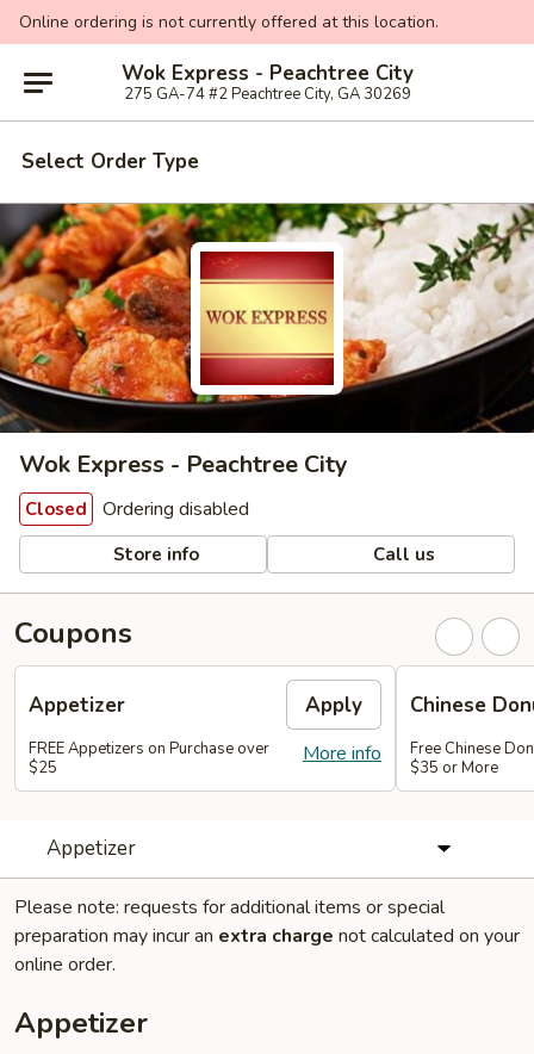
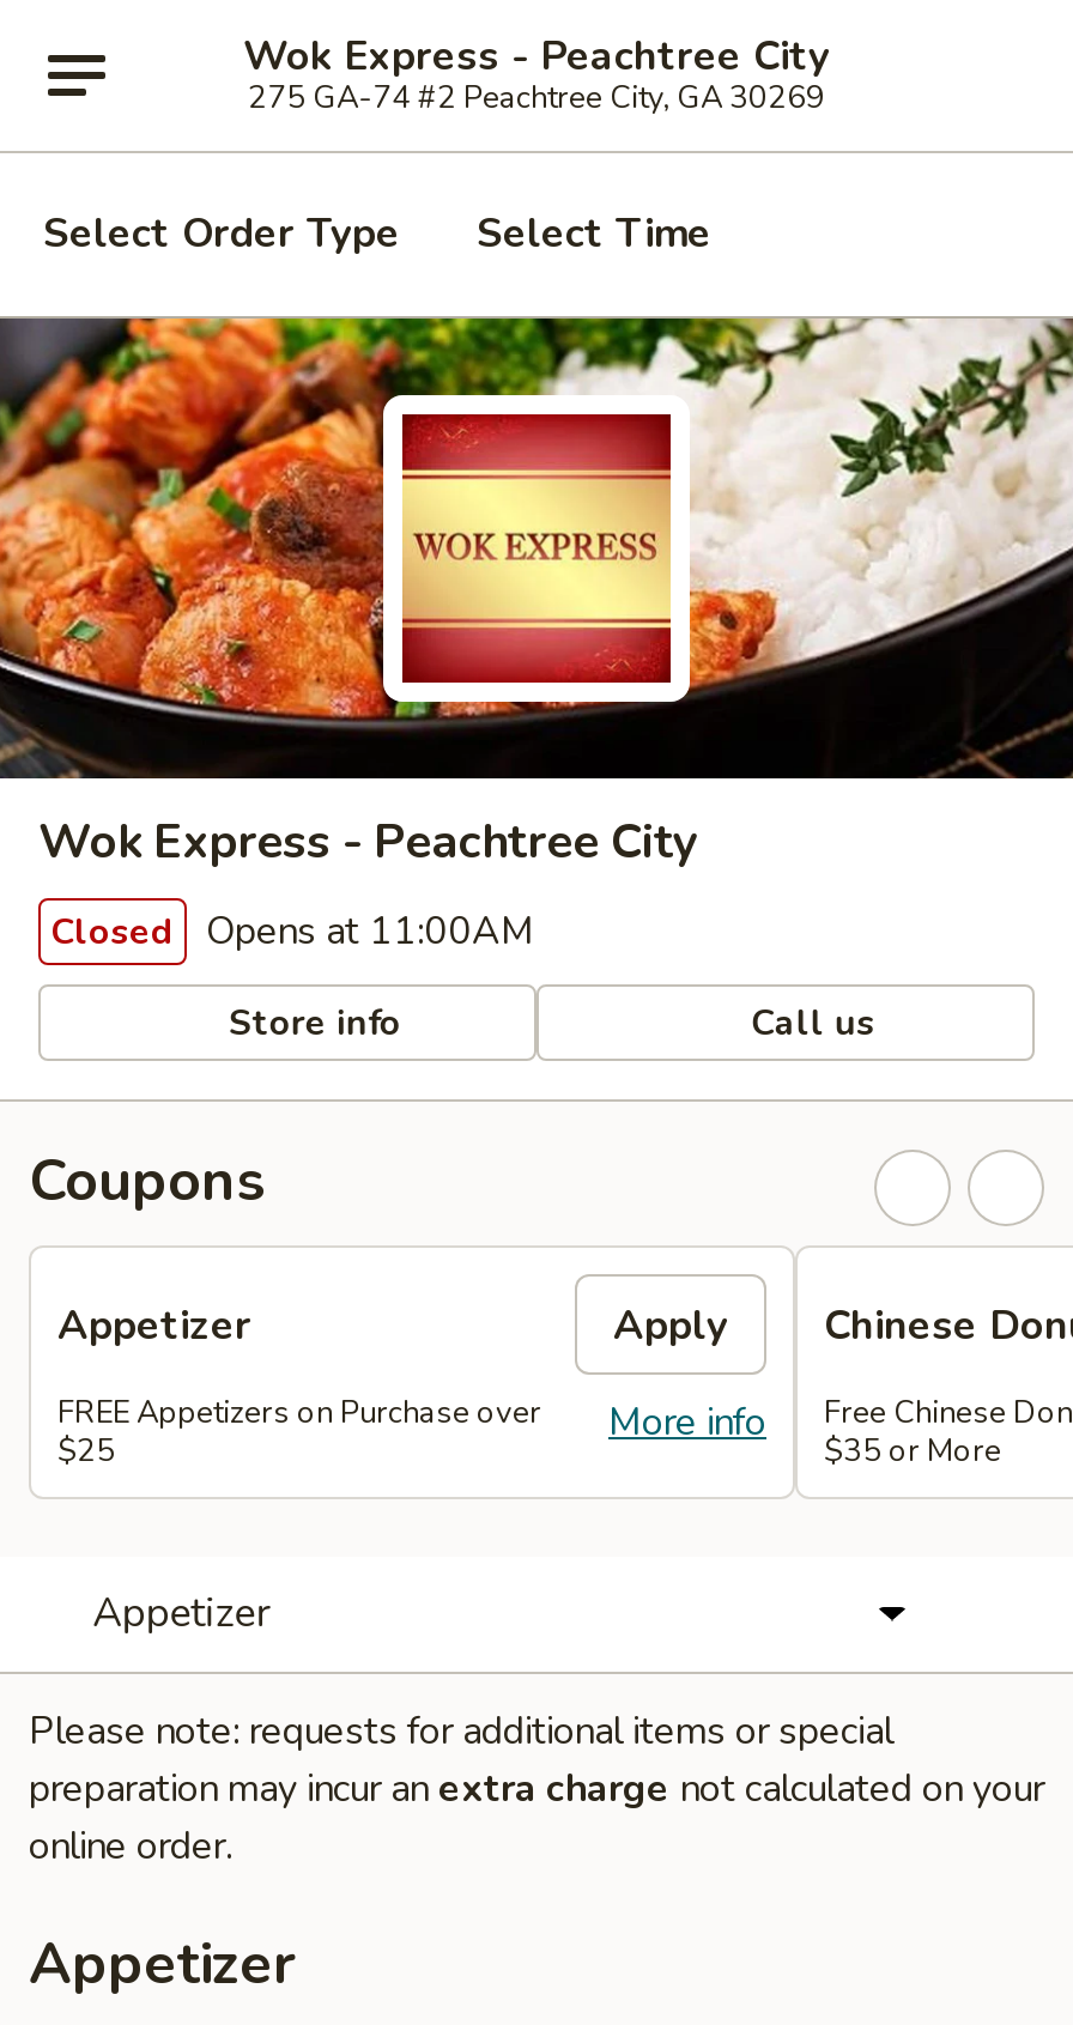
[19,11,439,33] Online ordering is not currently offered at this location. -> none
none -> [477,206,711,261] Select Time
[25,496,249,522] Closed Ordering disabled -> [50,905,534,958] Closed Opens at 11:00AM

